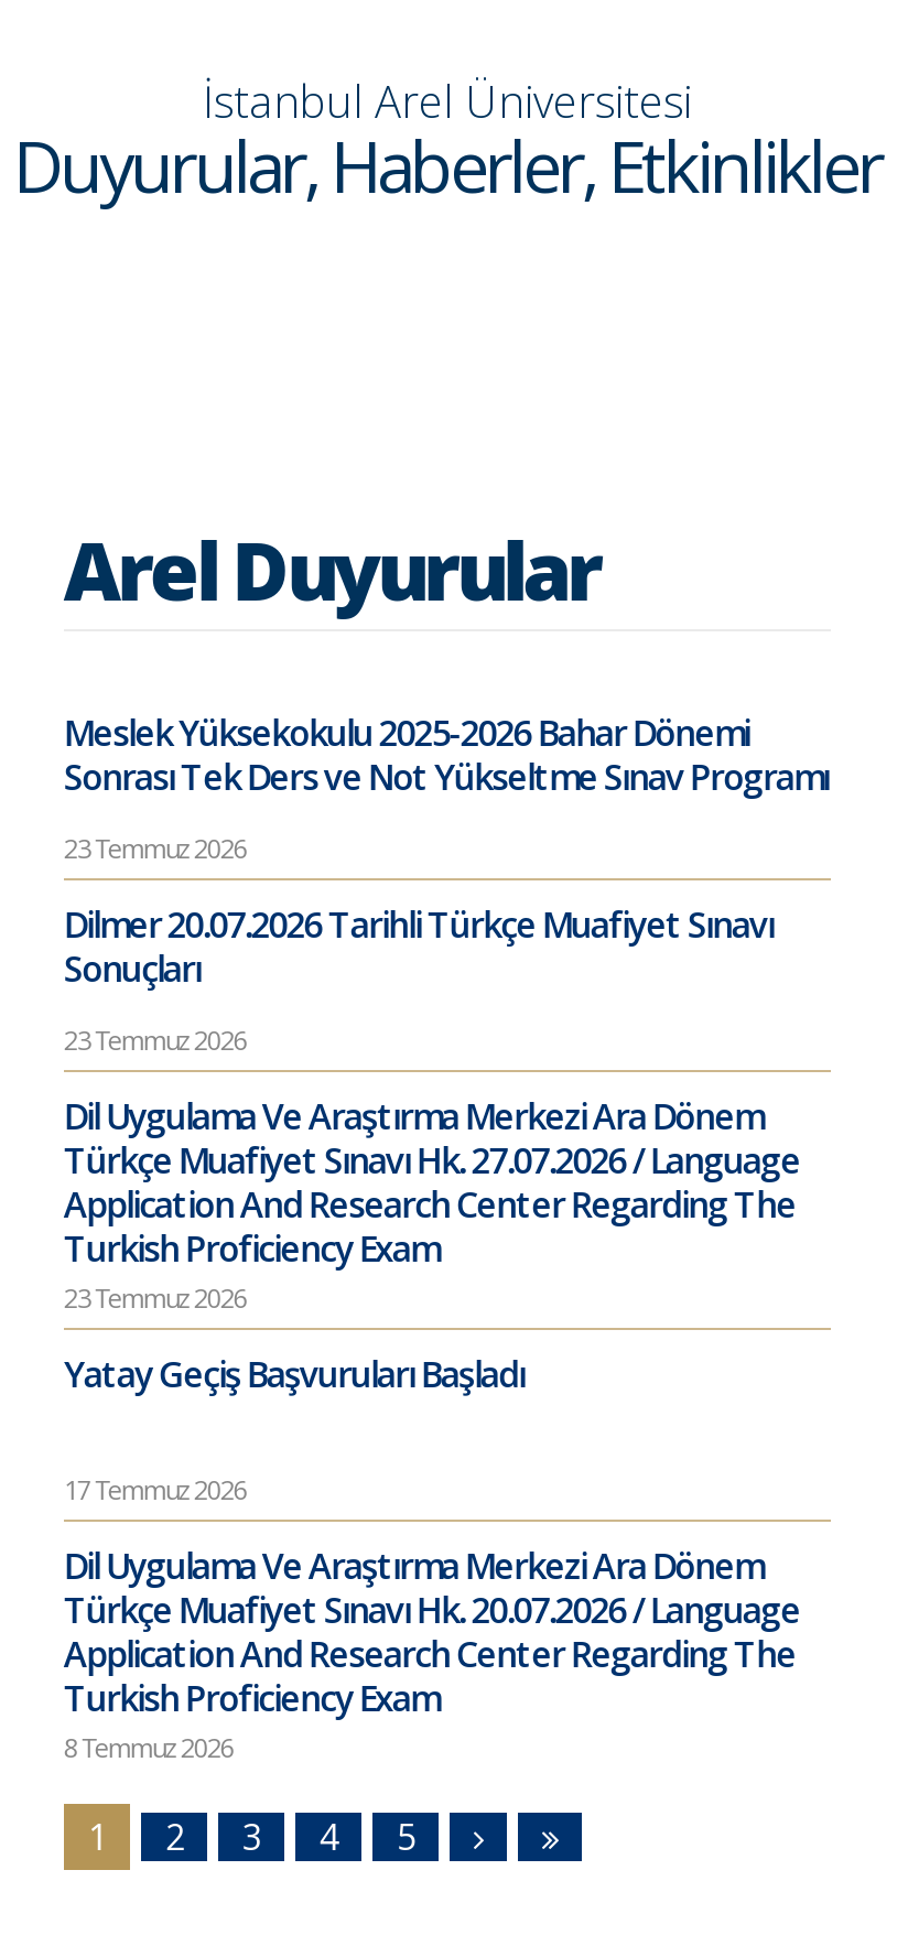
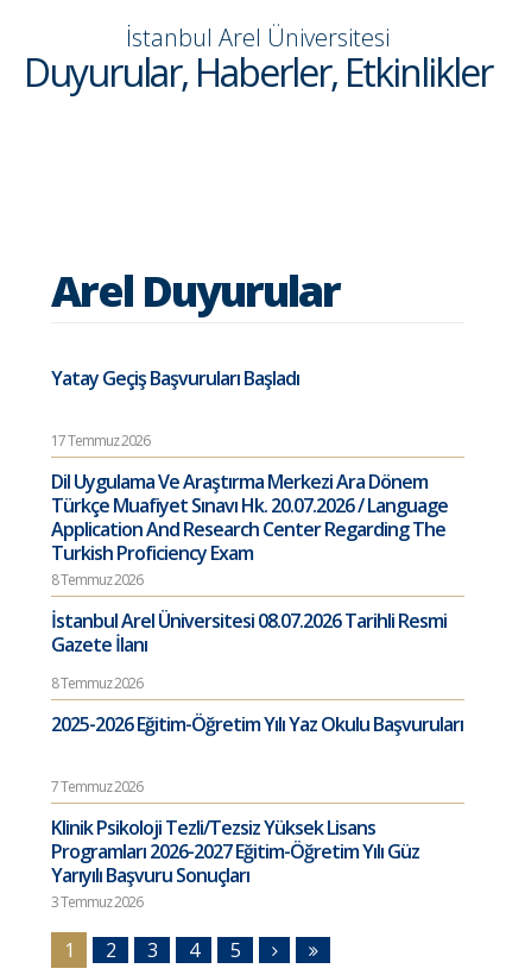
[64,708,828,1316] Meslek Yüksekokulu 2025-2026 Bahar Dönemi | Sonrası Tek Ders ve Not Yükseltme Sınav Programı | 23 Temmuz 2026 | Dilmer 20.07.2026 Tarihli Türkçe Muafiyet Sınavı | Sonuçları | 23 Temmuz 2026 | Dil Uygulama Ve Araştırma Merkezi Ara Dönem | Türkçe Muafiyet Sınavı Hk. 27.07.2026 / Language | Application And Research Center Regarding The | Turkish Proficiency Exam | 23 Temmuz 2026 -> none
moved [64,1349,800,1766] -> [51,365,448,590]: Yatay Geçiş Başvuruları Başladı | 17 Temmuz 2026 | Dil Uygulama Ve Araştırma Merkezi Ara Dönem | Türkçe Muafiyet Sınavı Hk. 20.07.2026 / Language | Application And Research Center Regarding The | Turkish Proficiency Exam | 8 Temmuz 2026
none -> [51,607,463,912] İstanbul Arel Üniversitesi 08.07.2026 Tarihli Resmi | Gazete İlanı | 8 Temmuz 2026 | 2025-2026 Eğitim-Öğretim Yılı Yaz Okulu Başvuruları | 7 Temmuz 2026 | Klinik Psikoloji Tezli/Tezsiz Yüksek Lisans | Programları 2026-2027 Eğitim-Öğretim Yılı Güz | Yarıyılı Başvuru Sonuçları | 3 Temmuz 2026

